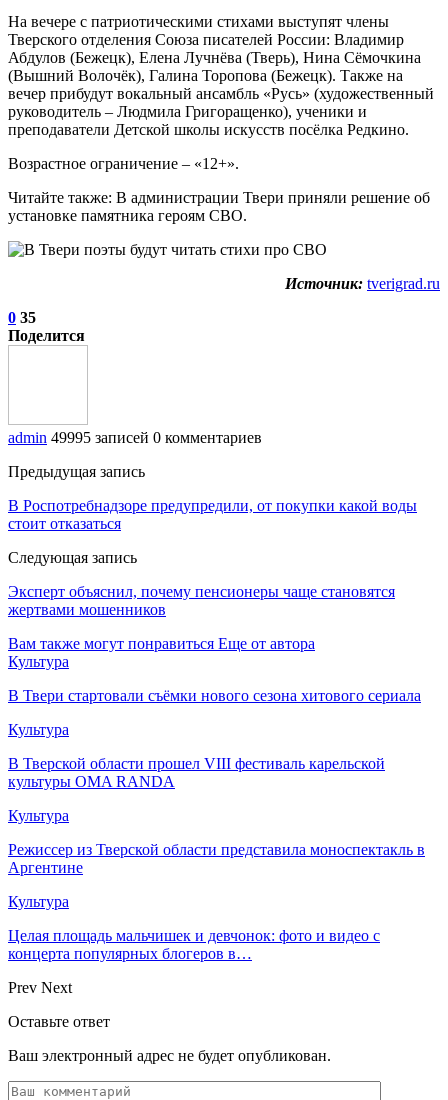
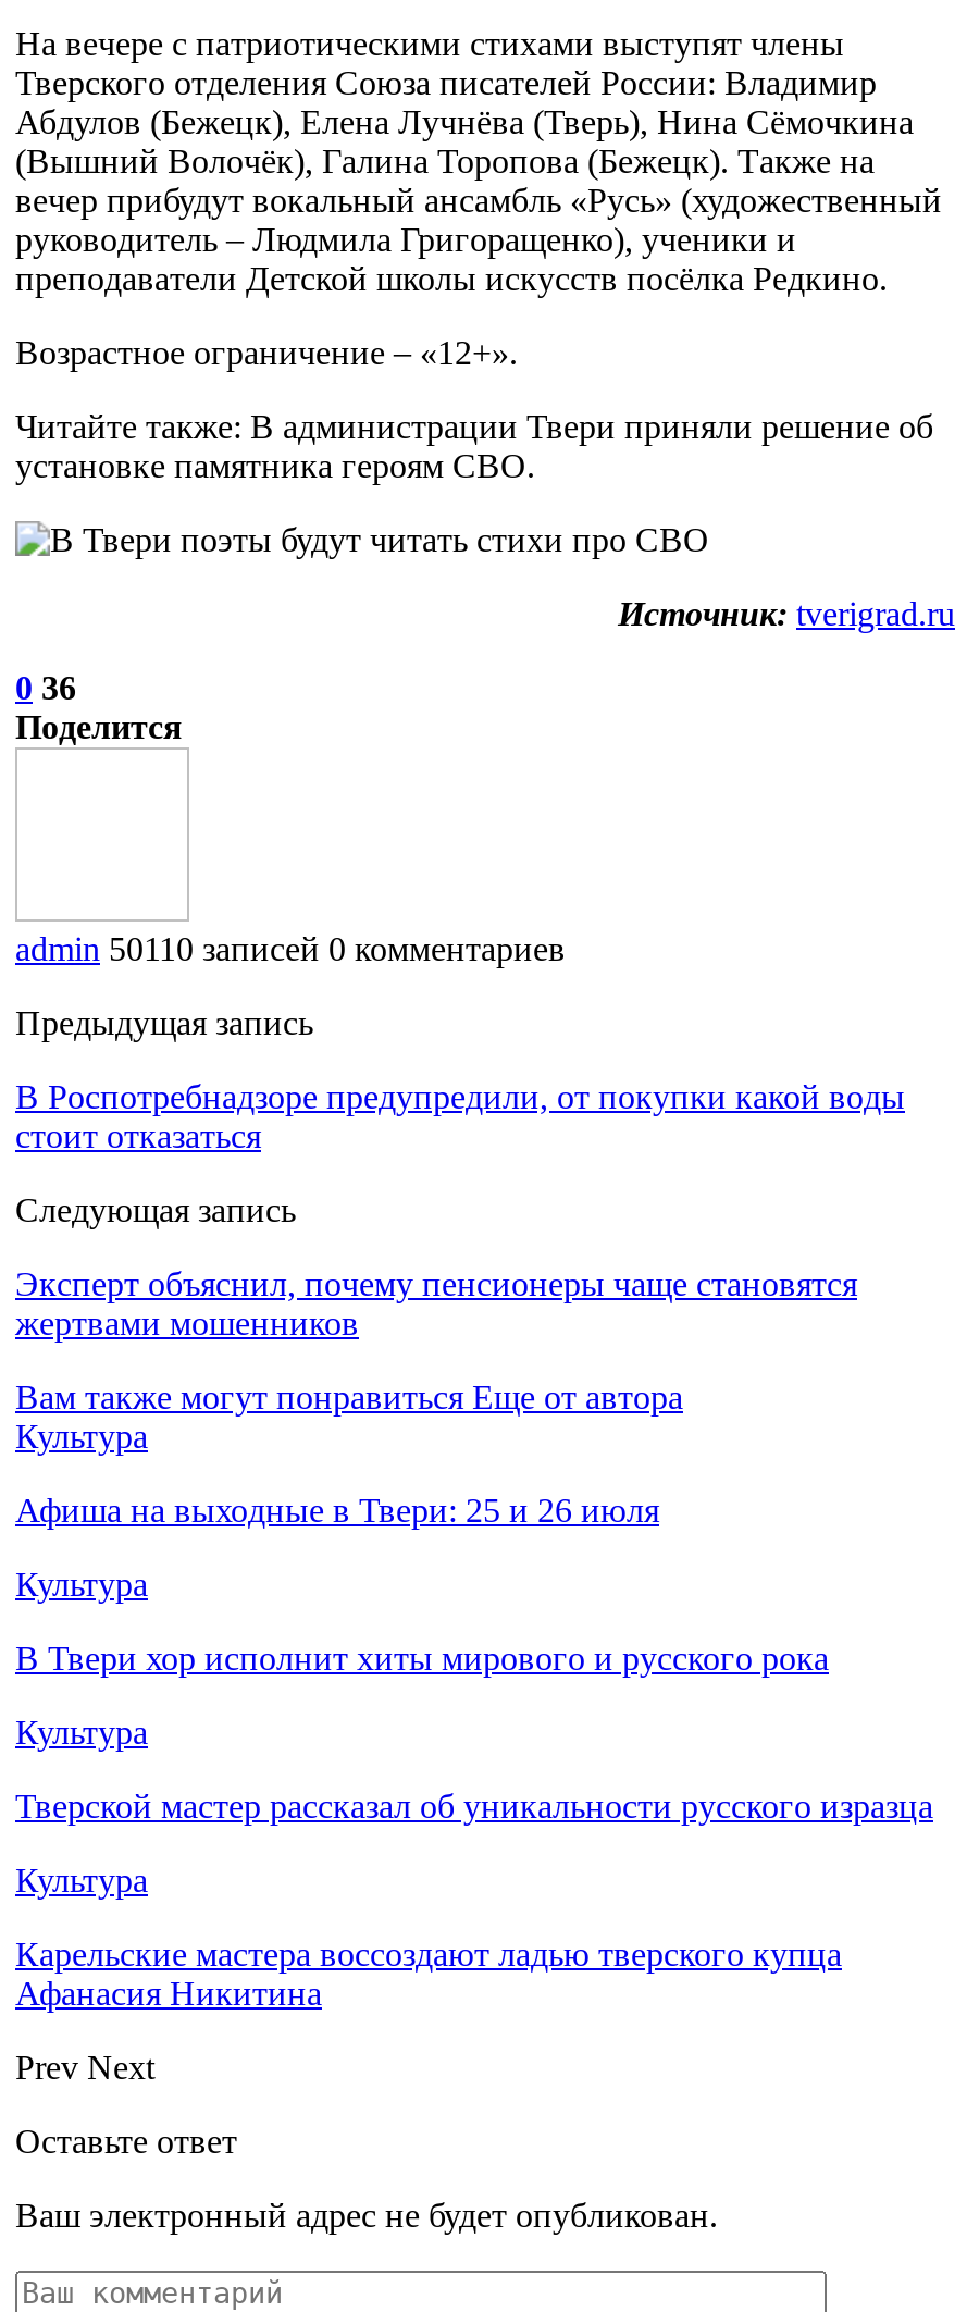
[8,309,36,326] 0 35 -> [15,669,76,706] 0 36
[8,429,262,446] admin 49995 записей 0 комментариев -> [15,930,566,967] admin 50110 записей 0 комментариев
[8,687,421,704] В Твери стартовали съёмки нового сезона хитового сериала -> [15,1491,659,1528] Афиша на выходные в Твери: 25 и 26 июля
[8,755,385,790] В Тверской области прошел VIII фестиваль карельской | культуры OMA RANDA -> [15,1639,829,1676] В Твери хор исполнит хиты мирового и русского рока
[8,841,425,876] Режиссер из Тверской области представила моноспектакль в | Аргентине -> [15,1787,933,1824] Тверской мастер рассказал об уникальности русского изразца
[8,927,380,962] Целая площадь мальчишек и девчонок: фото и видео с | концерта популярных блогеров в… -> [15,1935,842,2011] Карельские мастера воссоздают ладью тверского купца | Афанасия Никитина

